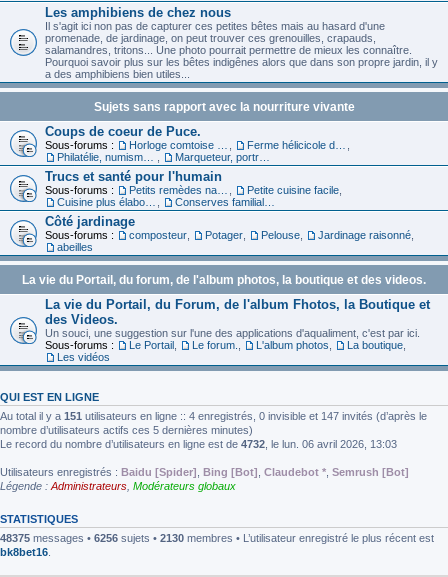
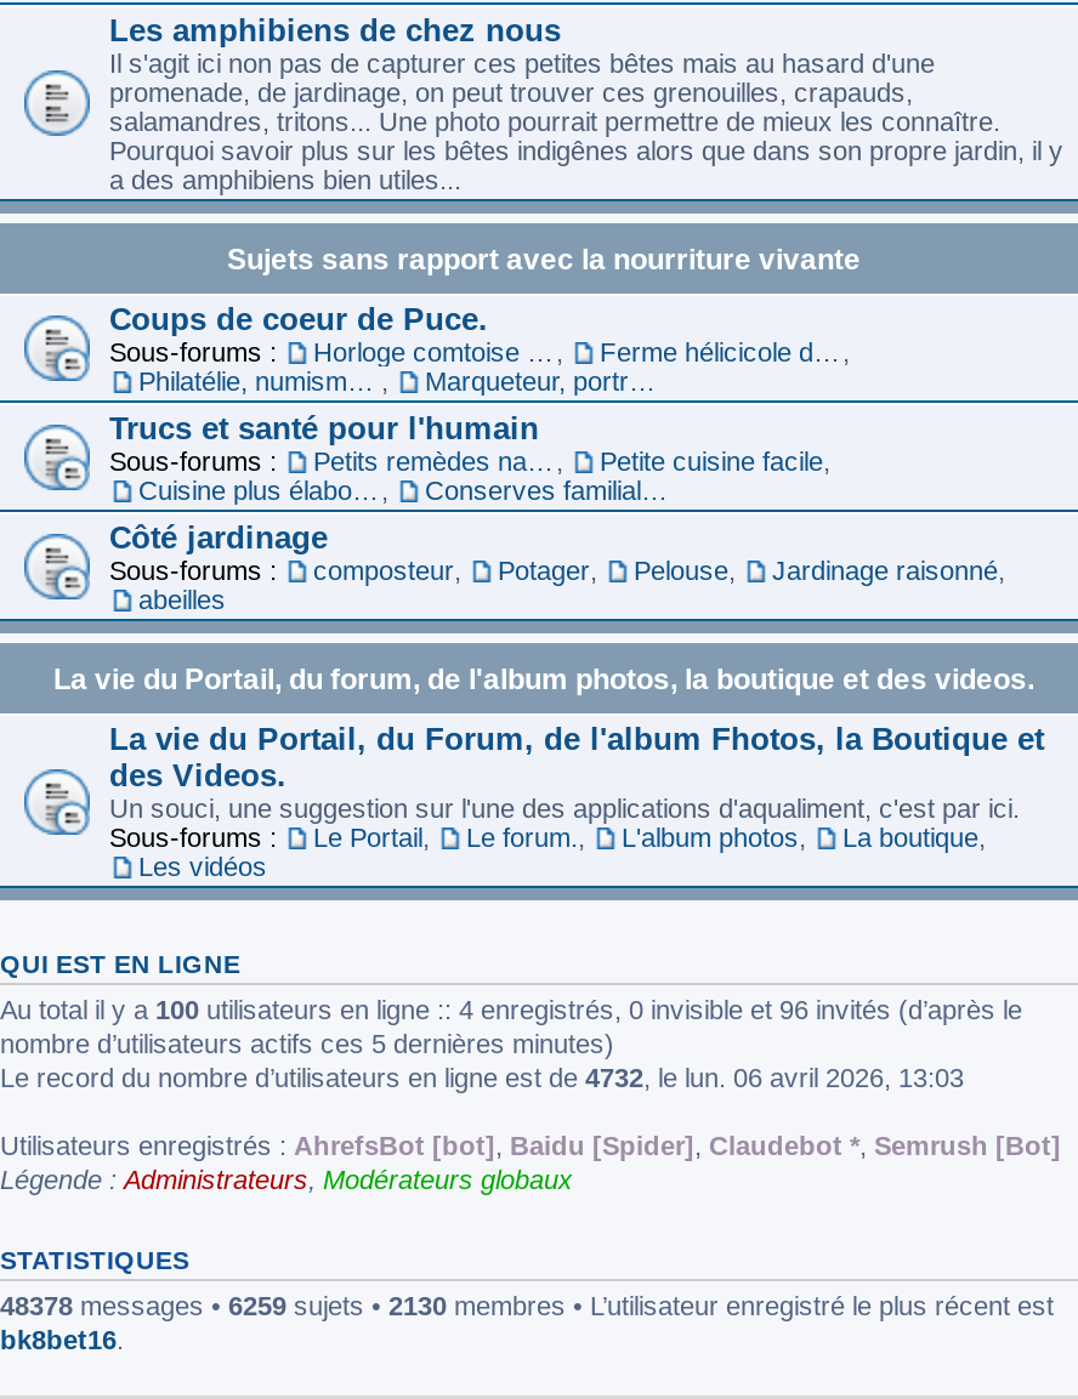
[0,409,427,421] Au total il y a 151 utilisateurs en ligne :: 4 enregistrés, 0 invisible et 147 invités (d’après le -> [0,994,1022,1023] Au total il y a 100 utilisateurs en ligne :: 4 enregistrés, 0 invisible et 96 invités (d’après le
[0,465,409,477] Utilisateurs enregistrés : Baidu [Spider], Bing [Bot], Claudebot *, Semrush [Bot] -> [0,1130,1061,1159] Utilisateurs enregistrés : AhrefsBot [bot], Baidu [Spider], Claudebot *, Semrush [Bot]
[0,531,434,543] 48375 messages • 6256 sujets • 2130 membres • L’utilisateur enregistré le plus récent est -> [0,1290,1054,1319] 48378 messages • 6259 sujets • 2130 membres • L’utilisateur enregistré le plus récent est

